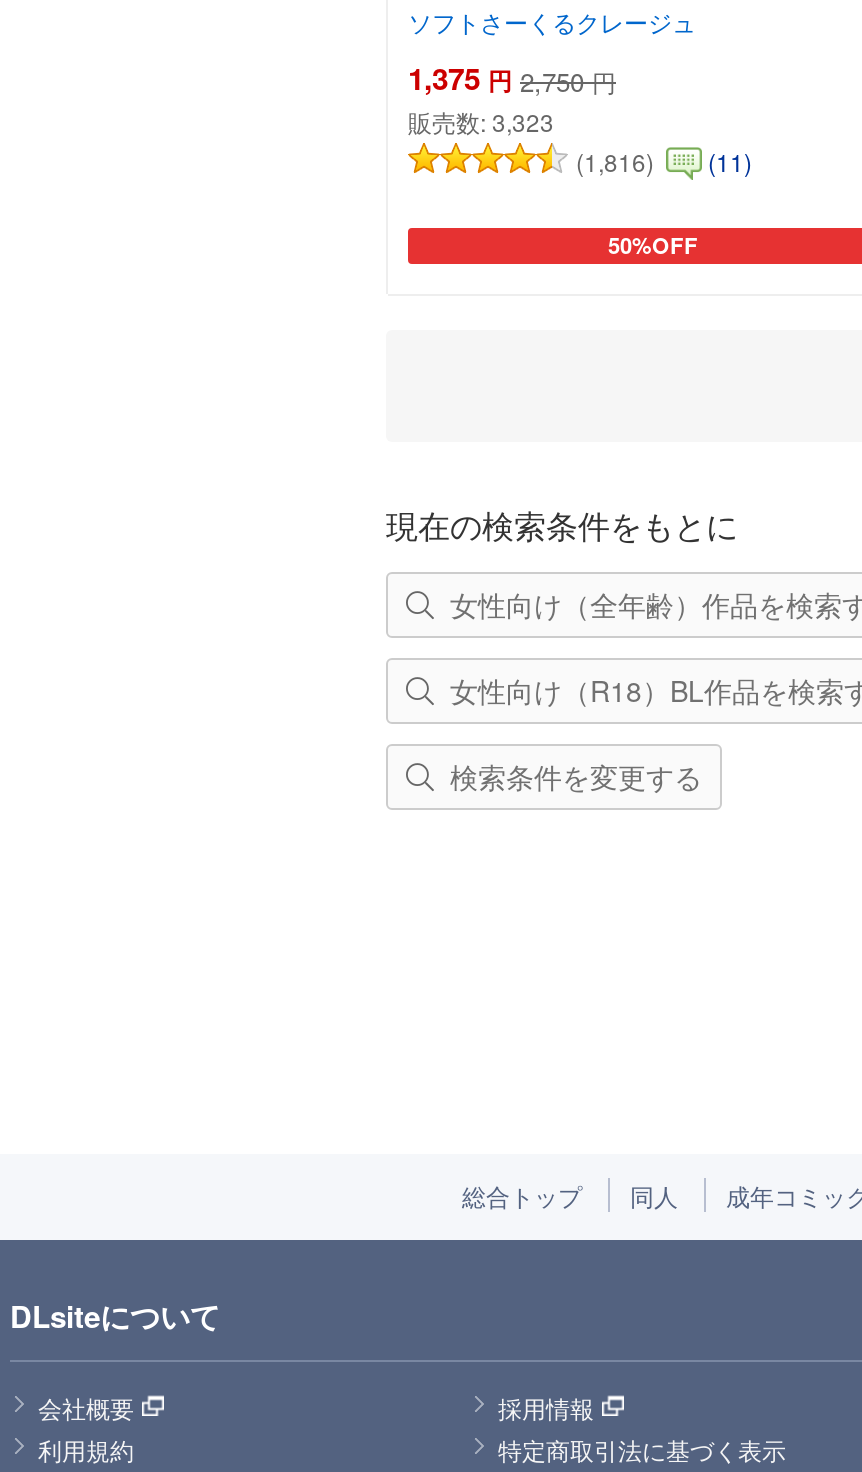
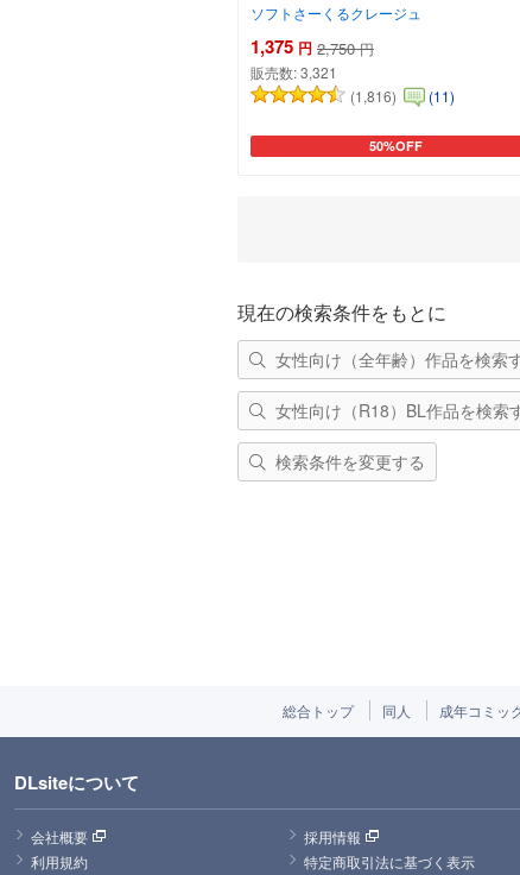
[408,105,554,139] 販売数: 3,323 -> [251,62,337,82] 販売数: 3,321

